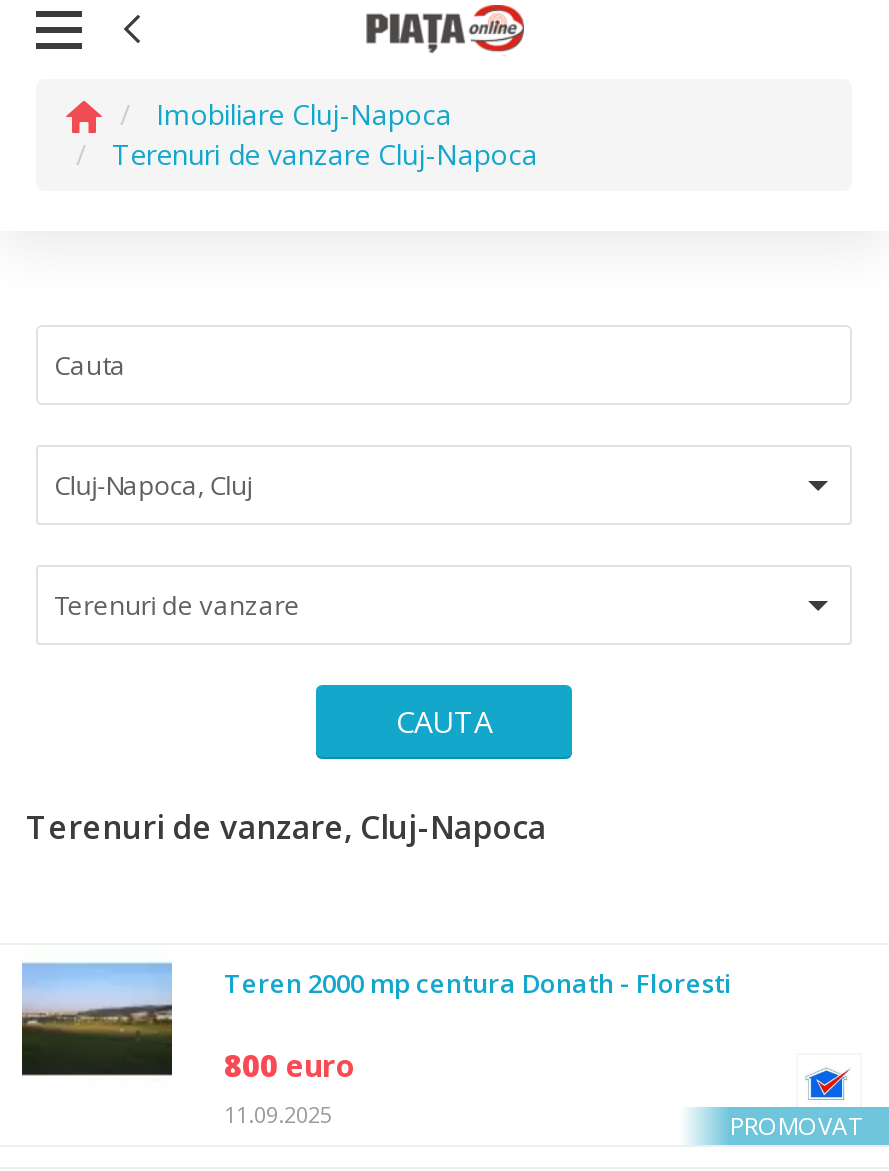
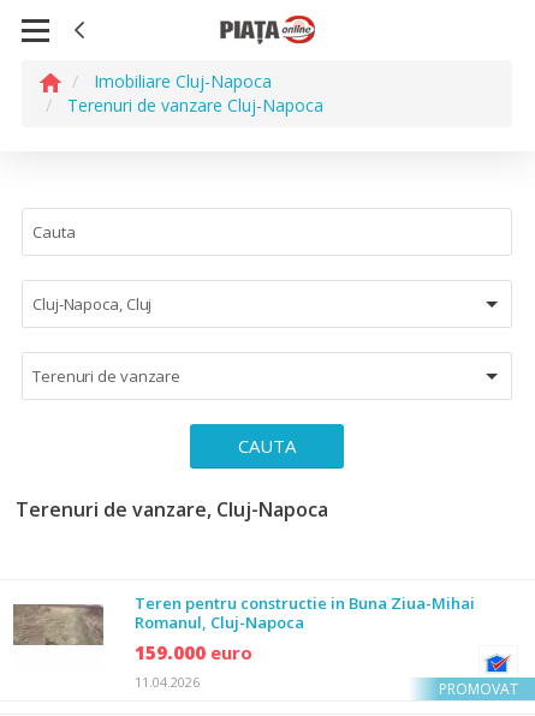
[20,961,732,1129] [image] | Teren 2000 mp centura Donath - Floresti | 800 euro | 11.09.2025 -> [12,591,475,691] [image] | Teren pentru constructie in Buna Ziua-Mihai | Romanul, Cluj-Napoca | 159.000 euro | 11.04.2026

